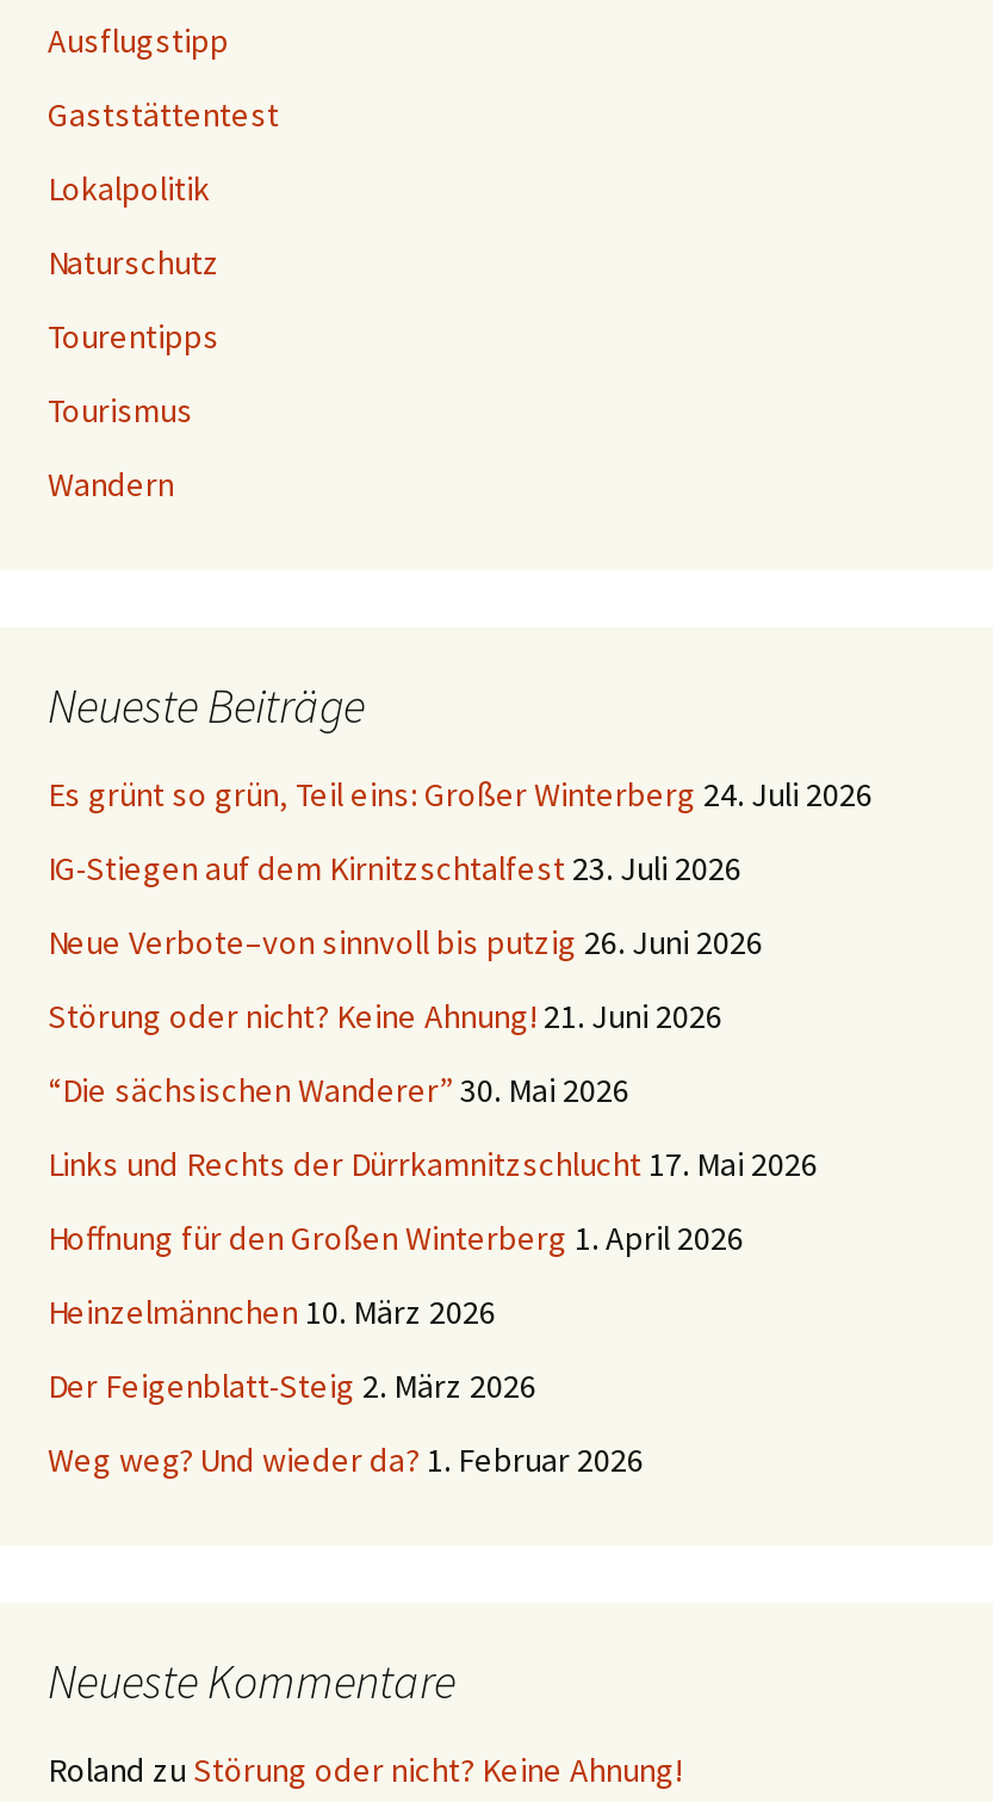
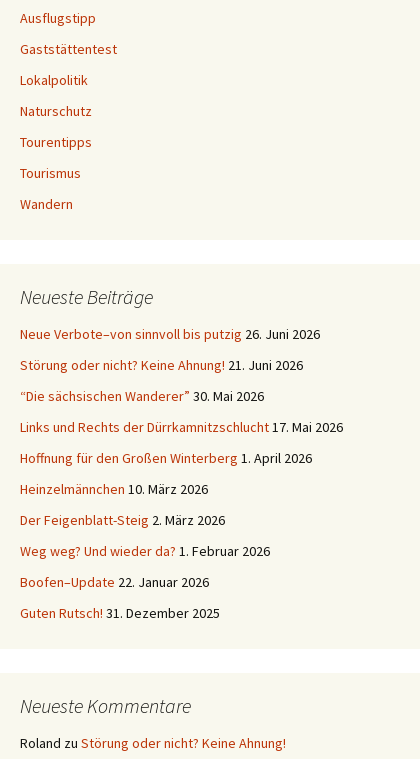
[48,772,873,889] Es grünt so grün, Teil eins: Großer Winterberg 24. Juli 2026 | IG-Stiegen auf dem Kirnitzschtalfest 23. Juli 2026 -> none
moved [48,920,818,1480] -> [20,325,343,560]: Neue Verbote–von sinnvoll bis putzig 26. Juni 2026 | Störung oder nicht? Keine Ahnung! 21. Juni 2026 | “Die sächsischen Wanderer” 30. Mai 2026 | Links und Rechts der Dürrkamnitzschlucht 17. Mai 2026 | Hoffnung für den Großen Winterberg 1. April 2026 | Heinzelmännchen 10. März 2026 | Der Feigenblatt-Steig 2. März 2026 | Weg weg? Und wieder da? 1. Februar 2026
none -> [20,573,220,622] Boofen–Update 22. Januar 2026 | Guten Rutsch! 31. Dezember 2025

